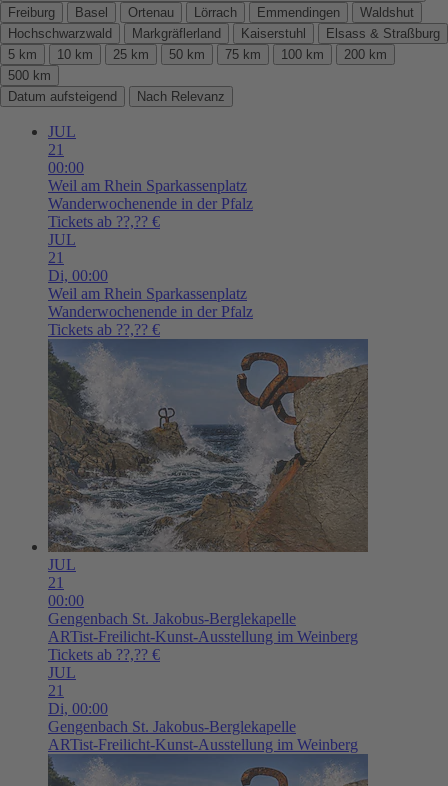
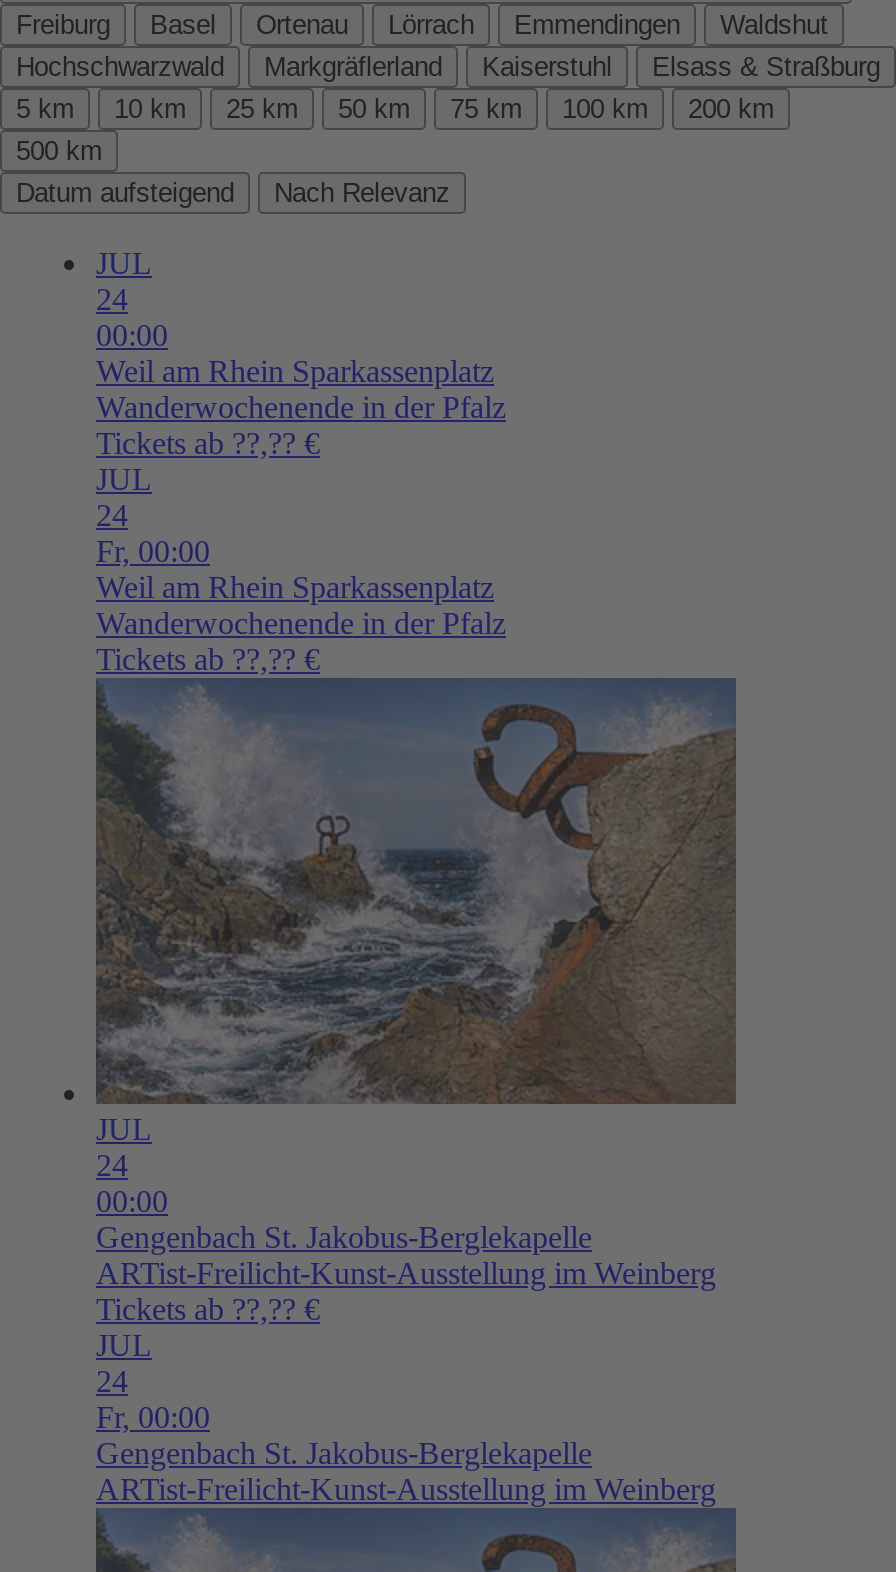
[48,141,64,158] 21 -> [96,282,128,316] 24
[48,249,108,284] 21 | Di, 00:00 -> [96,498,210,568] 24 | Fr, 00:00
[48,574,64,591] 21 -> [96,1148,128,1182] 24
[48,682,108,717] 21 | Di, 00:00 -> [96,1364,210,1434] 24 | Fr, 00:00

